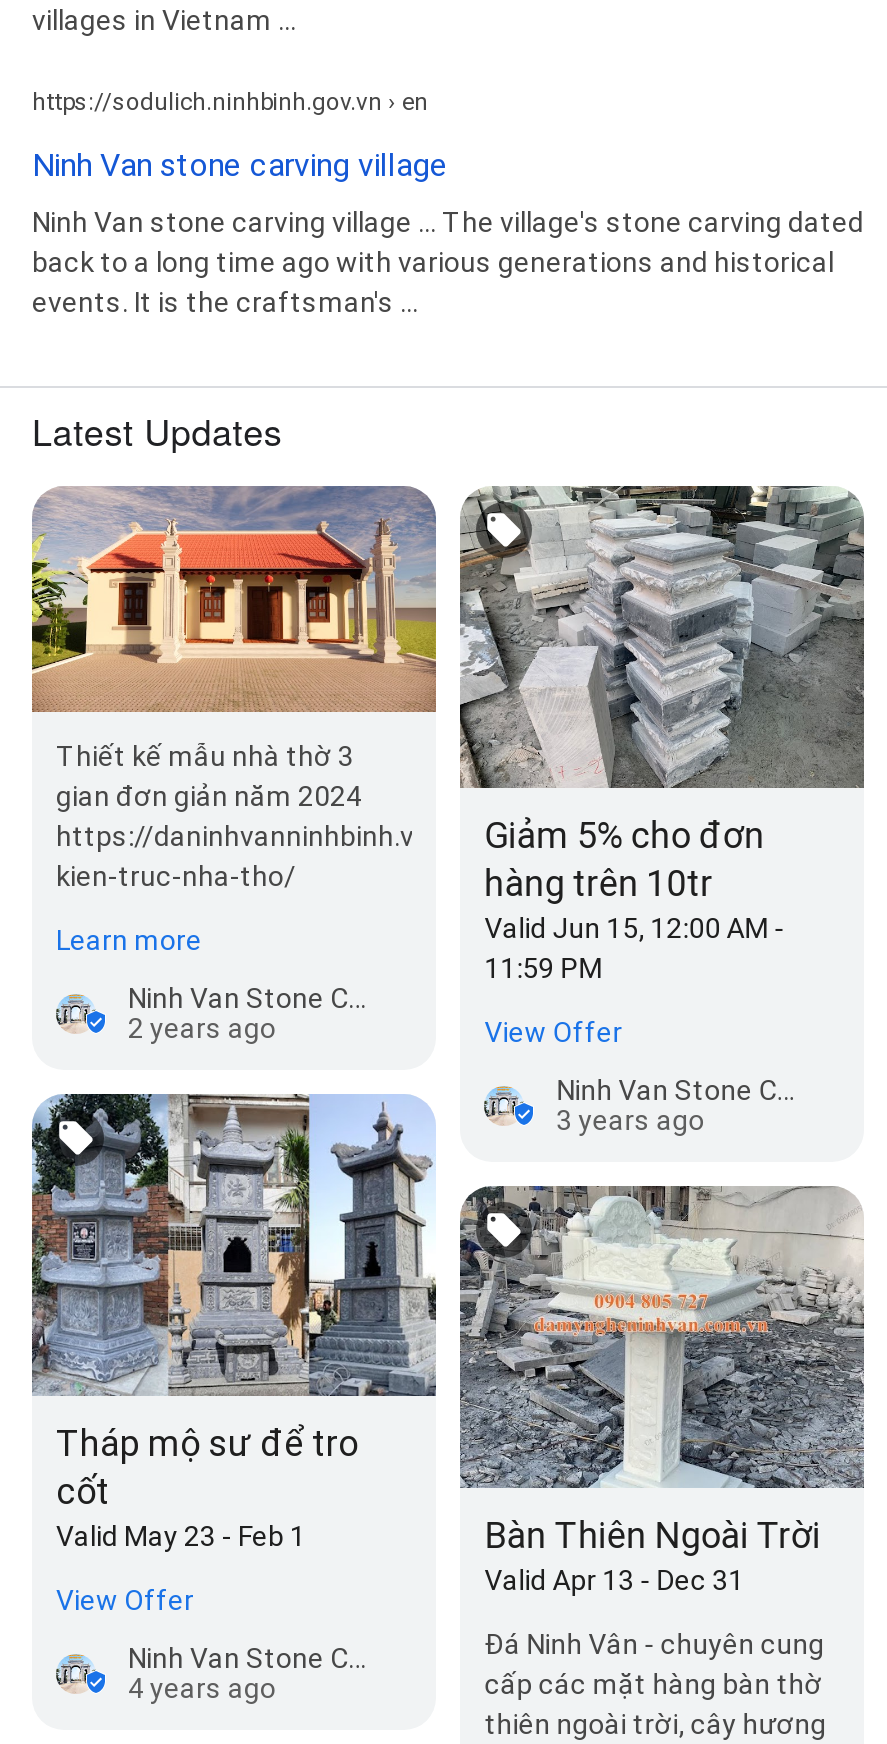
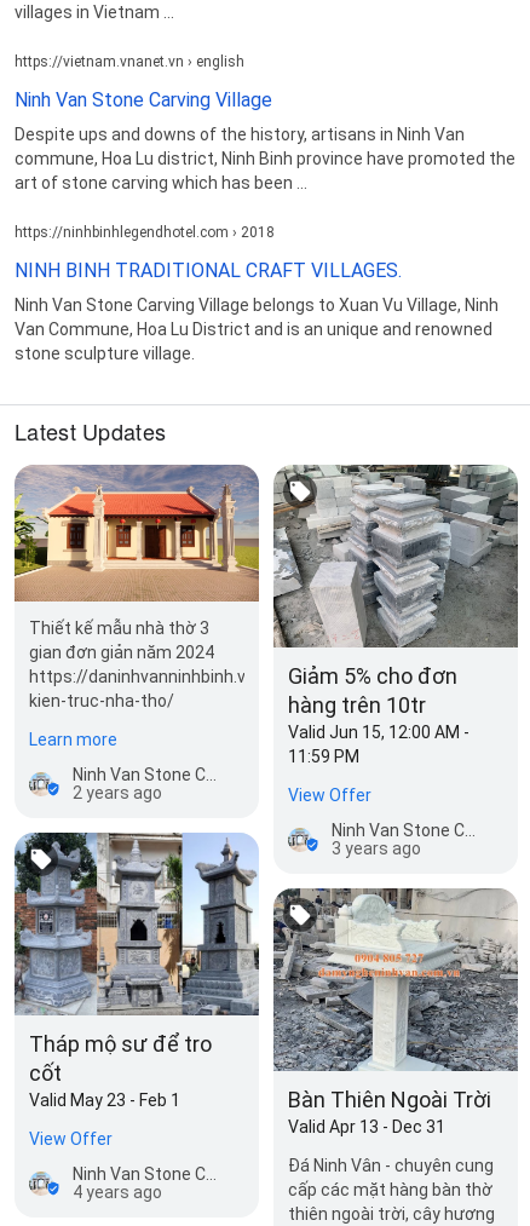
[32,87,864,317] https://sodulich.ninhbinh.gov.vn › en | Ninh Van stone carving village | Ninh Van stone carving village ... The village's stone carving dated | back to a long time ago with various generations and historical | events. It is the craftsman's ... -> [15,53,515,363] https://vietnam.vnanet.vn › english | Ninh Van Stone Carving Village | Despite ups and downs of the history, artisans in Ninh Van | commune, Hoa Lu district, Ninh Binh province have promoted the | art of stone carving which has been ... | https://ninhbinhlegendhotel.com › 2018 | NINH BINH TRADITIONAL CRAFT VILLAGES. | Ninh Van Stone Carving Village belongs to Xuan Vu Village, Ninh | Van Commune, Hoa Lu District and is an unique and renowned | stone sculpture village.

